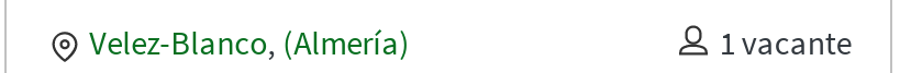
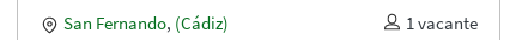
[89,22,410,63] Velez-Blanco, (Almería) -> [63,12,228,35] San Fernando, (Cádiz)

